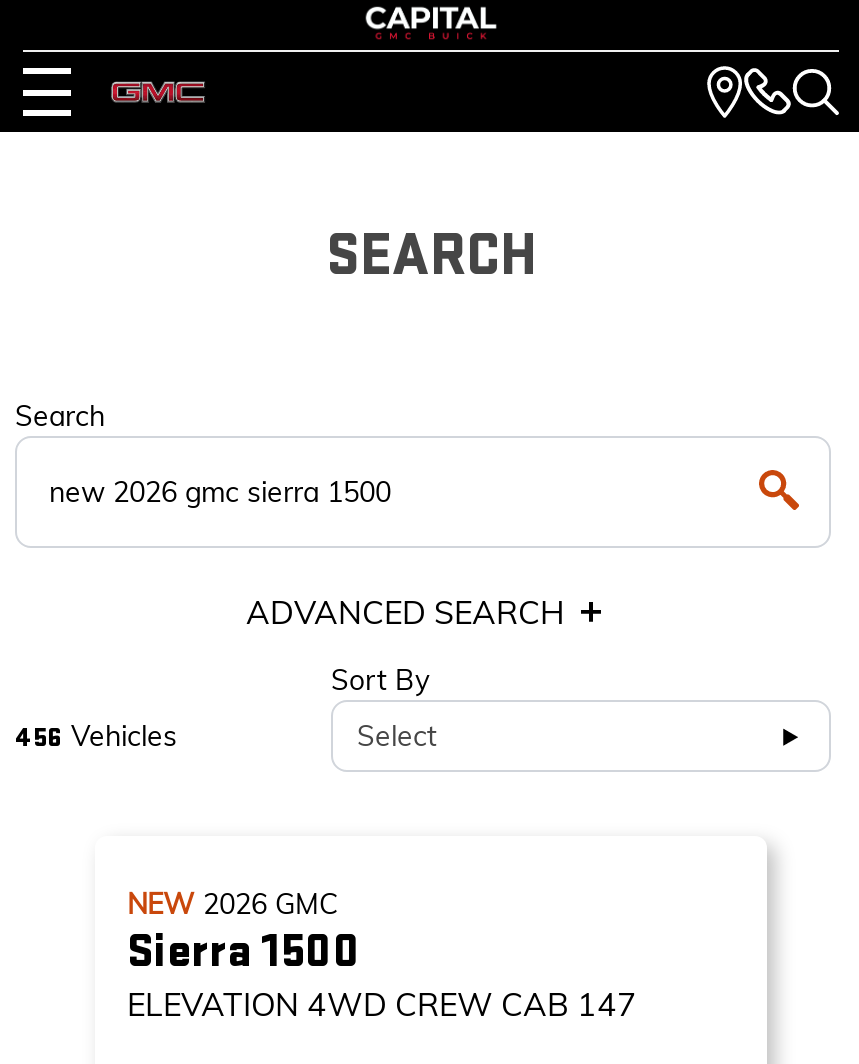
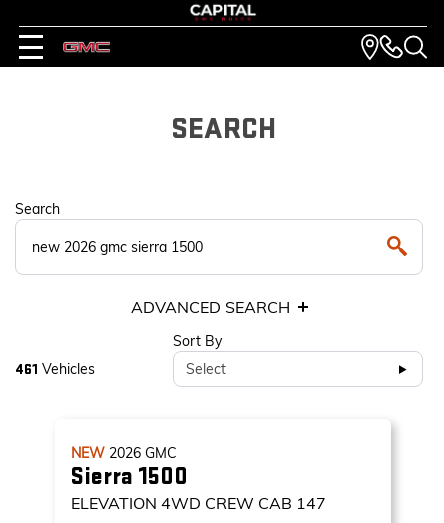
[15,717,177,753] 456 Vehicles -> [15,359,95,377] 461 Vehicles

